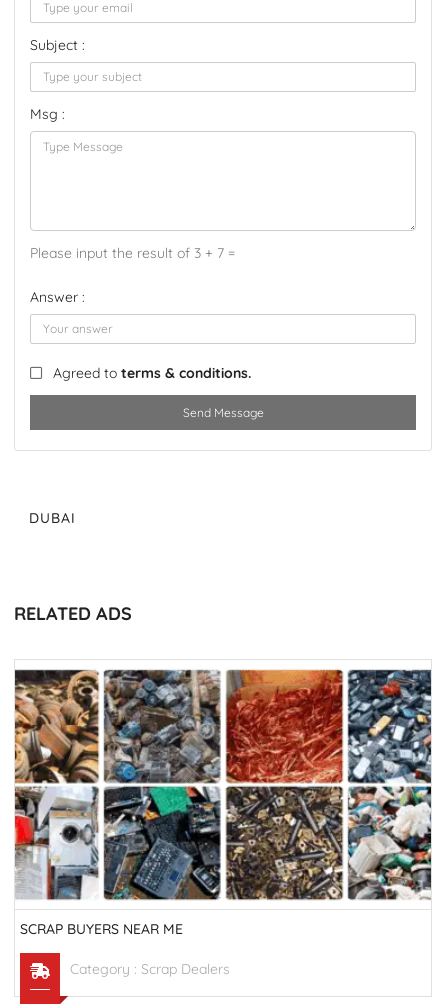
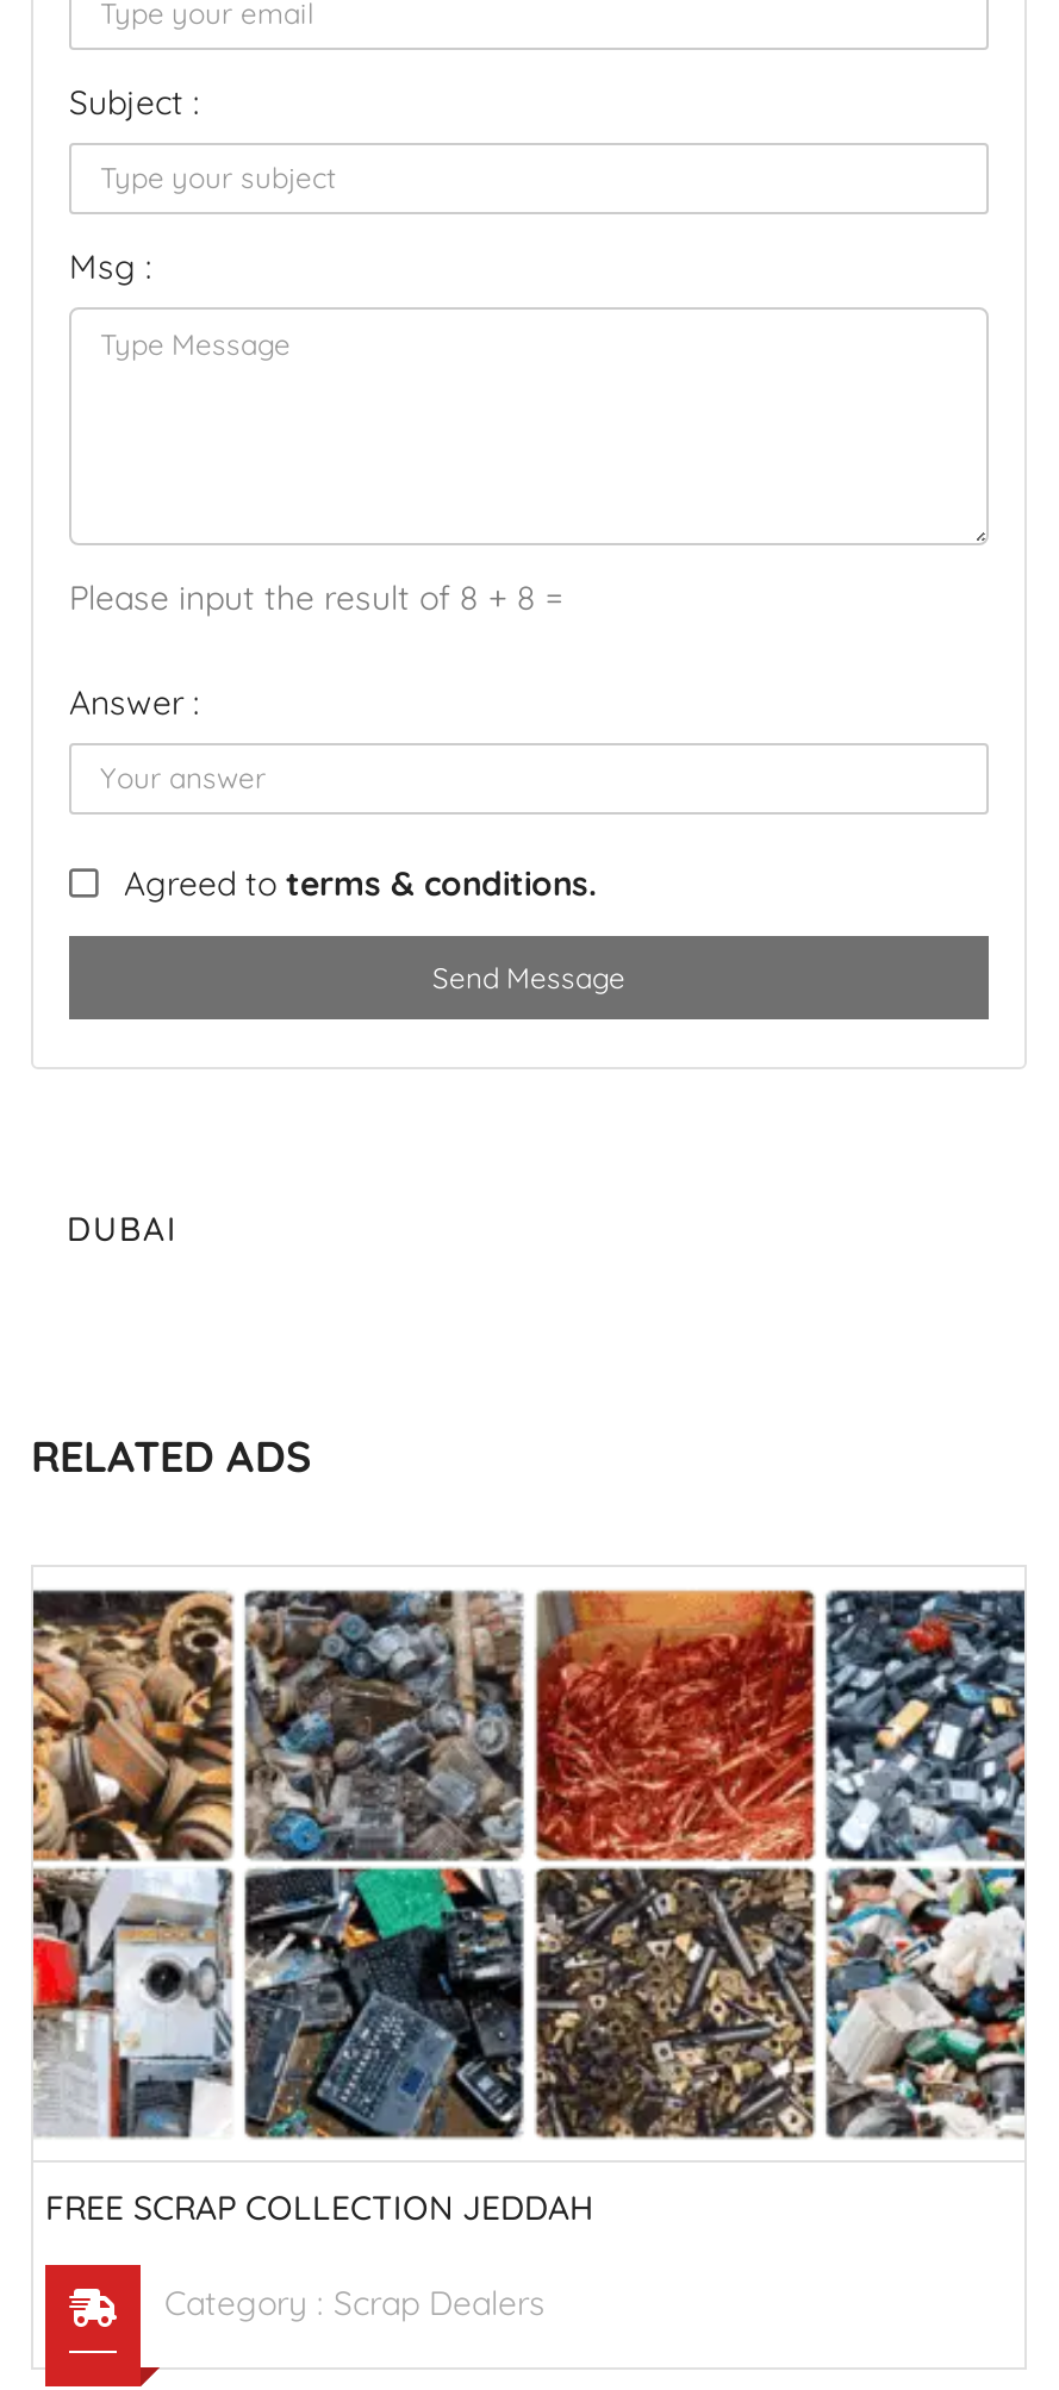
[30,244,235,262] Please input the result of 3 + 7 = -> [69,576,562,619] Please input the result of 8 + 8 =
[20,920,183,938] SCRAP BUYERS NEAR ME -> [45,2186,593,2229] FREE SCRAP COLLECTION JEDDAH

